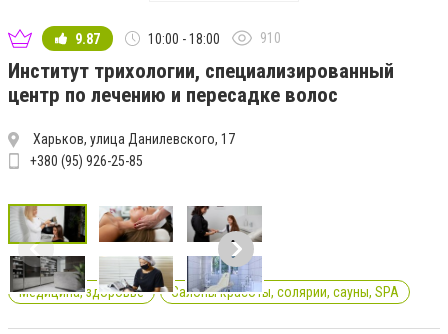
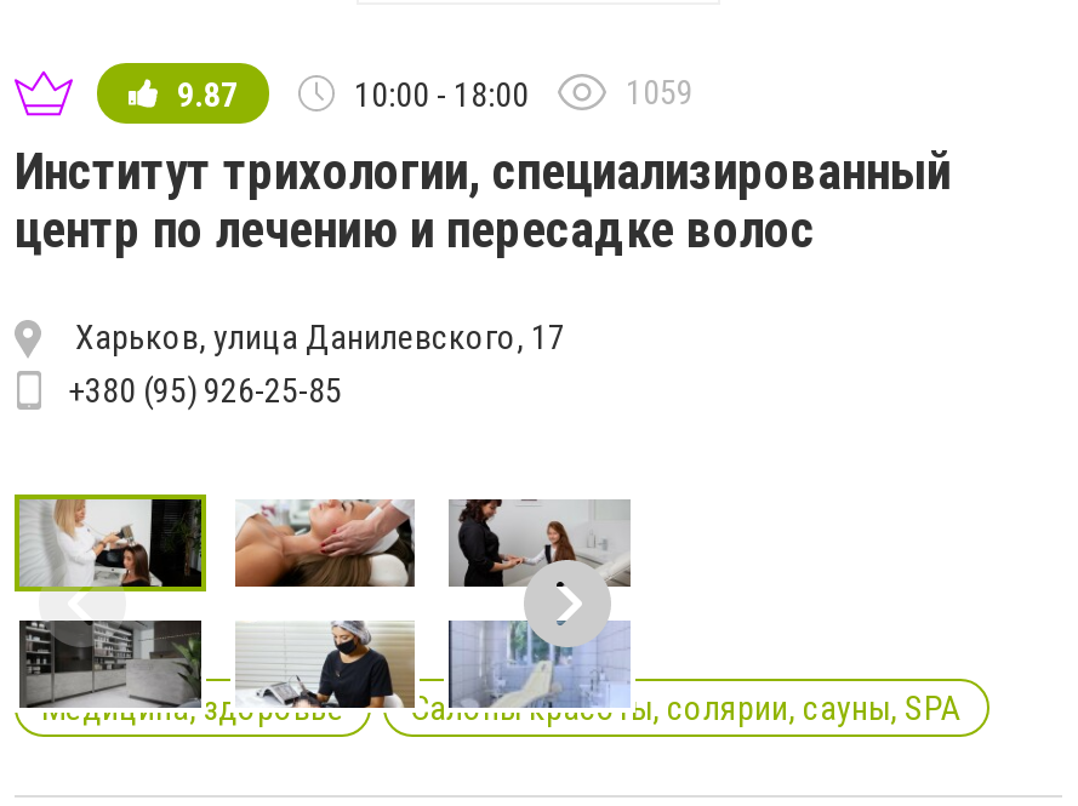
[260,30,281,46] 910 -> [626,72,694,111] 1059

